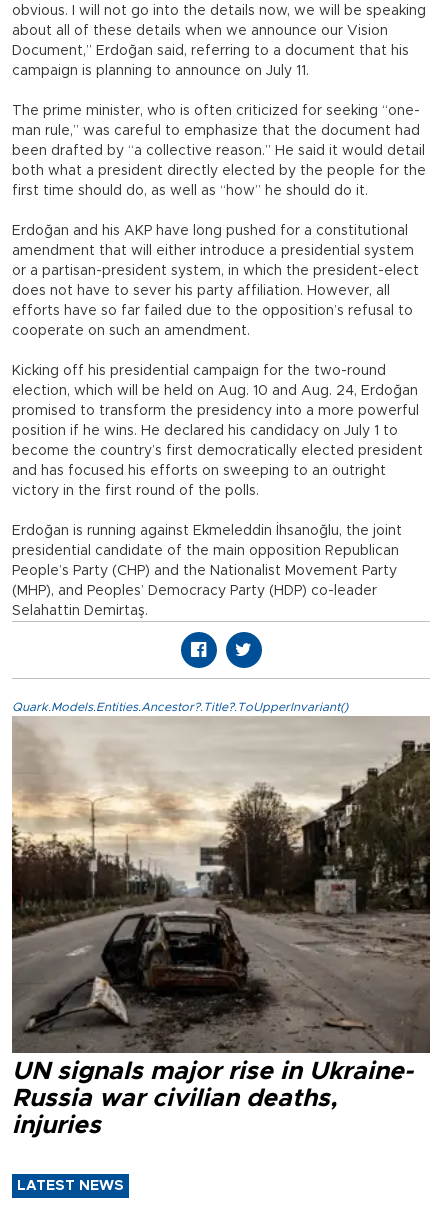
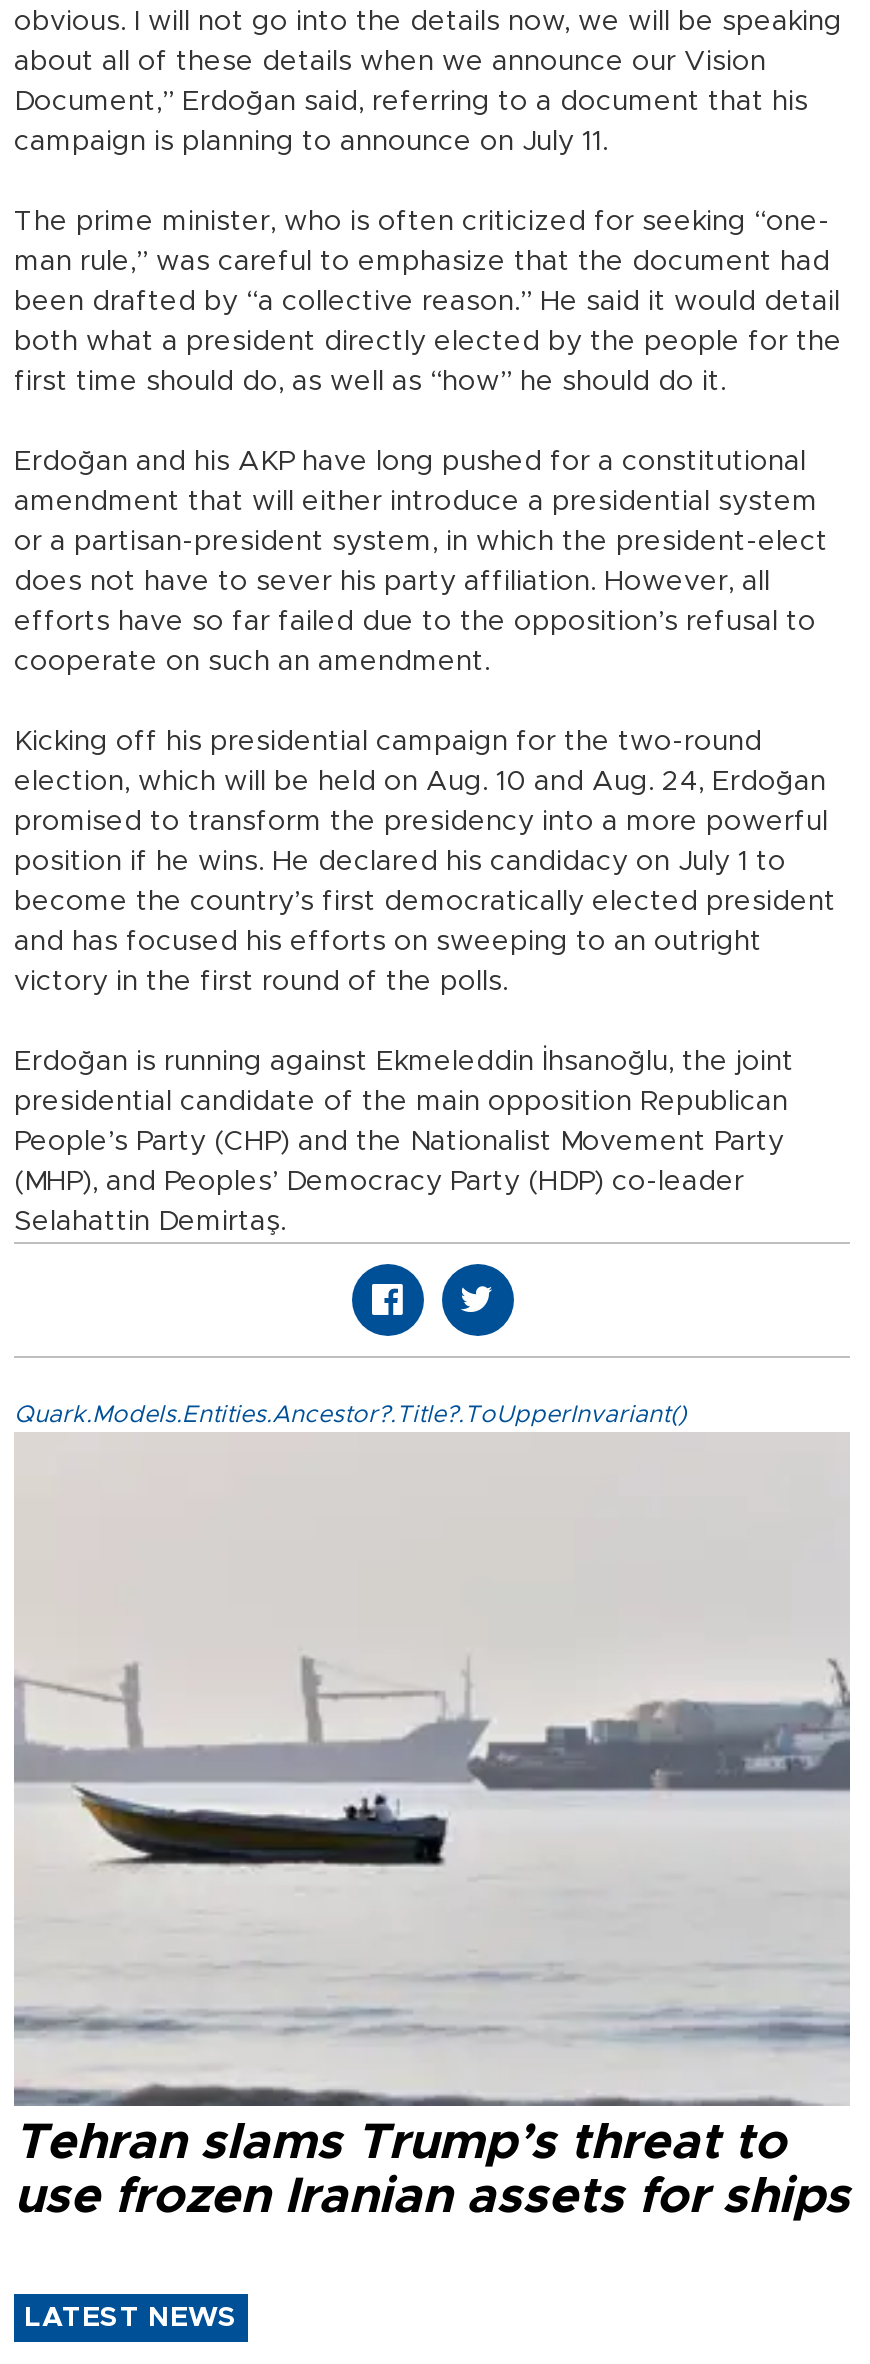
[11,717,431,1138] [image] | UN signals major rise in Ukraine- | Russia war civilian deaths, | injuries -> [14,1436,852,2222] [image] | Tehran slams Trump’s threat to | use frozen Iranian assets for ships

